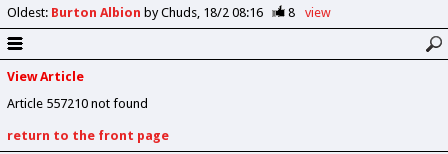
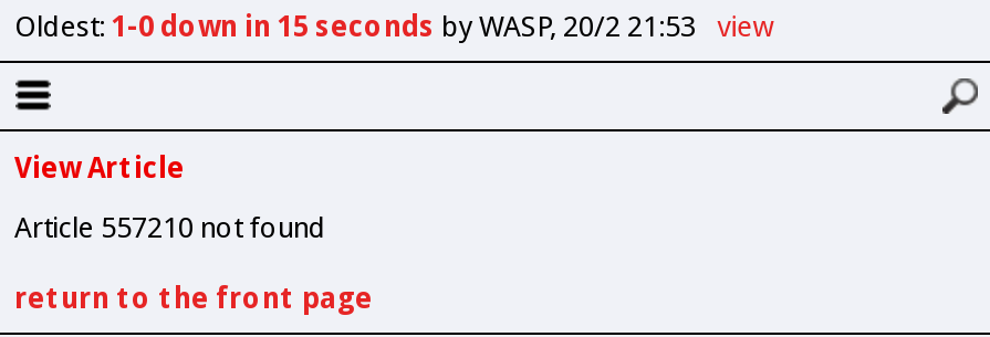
[6,5,295,20] Oldest: Burton Albion by Chuds 18/2 08:16 | 8 -> [14,9,696,42] Oldest: 1-0 down in 15 seconds by WASP 20/2 21:53

